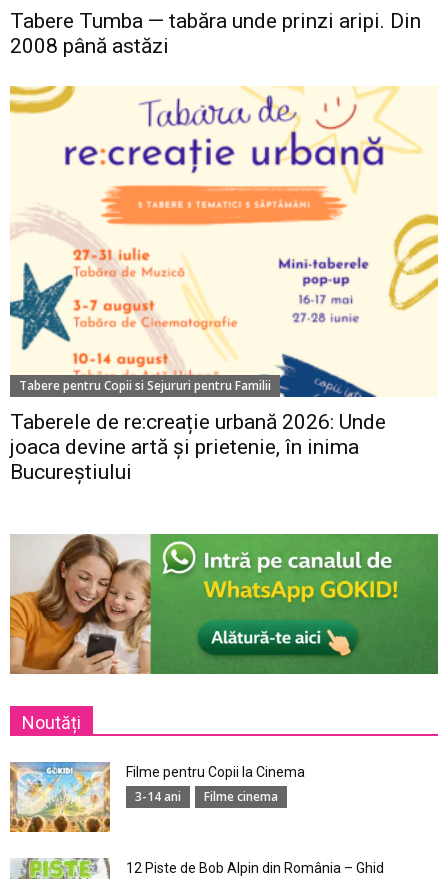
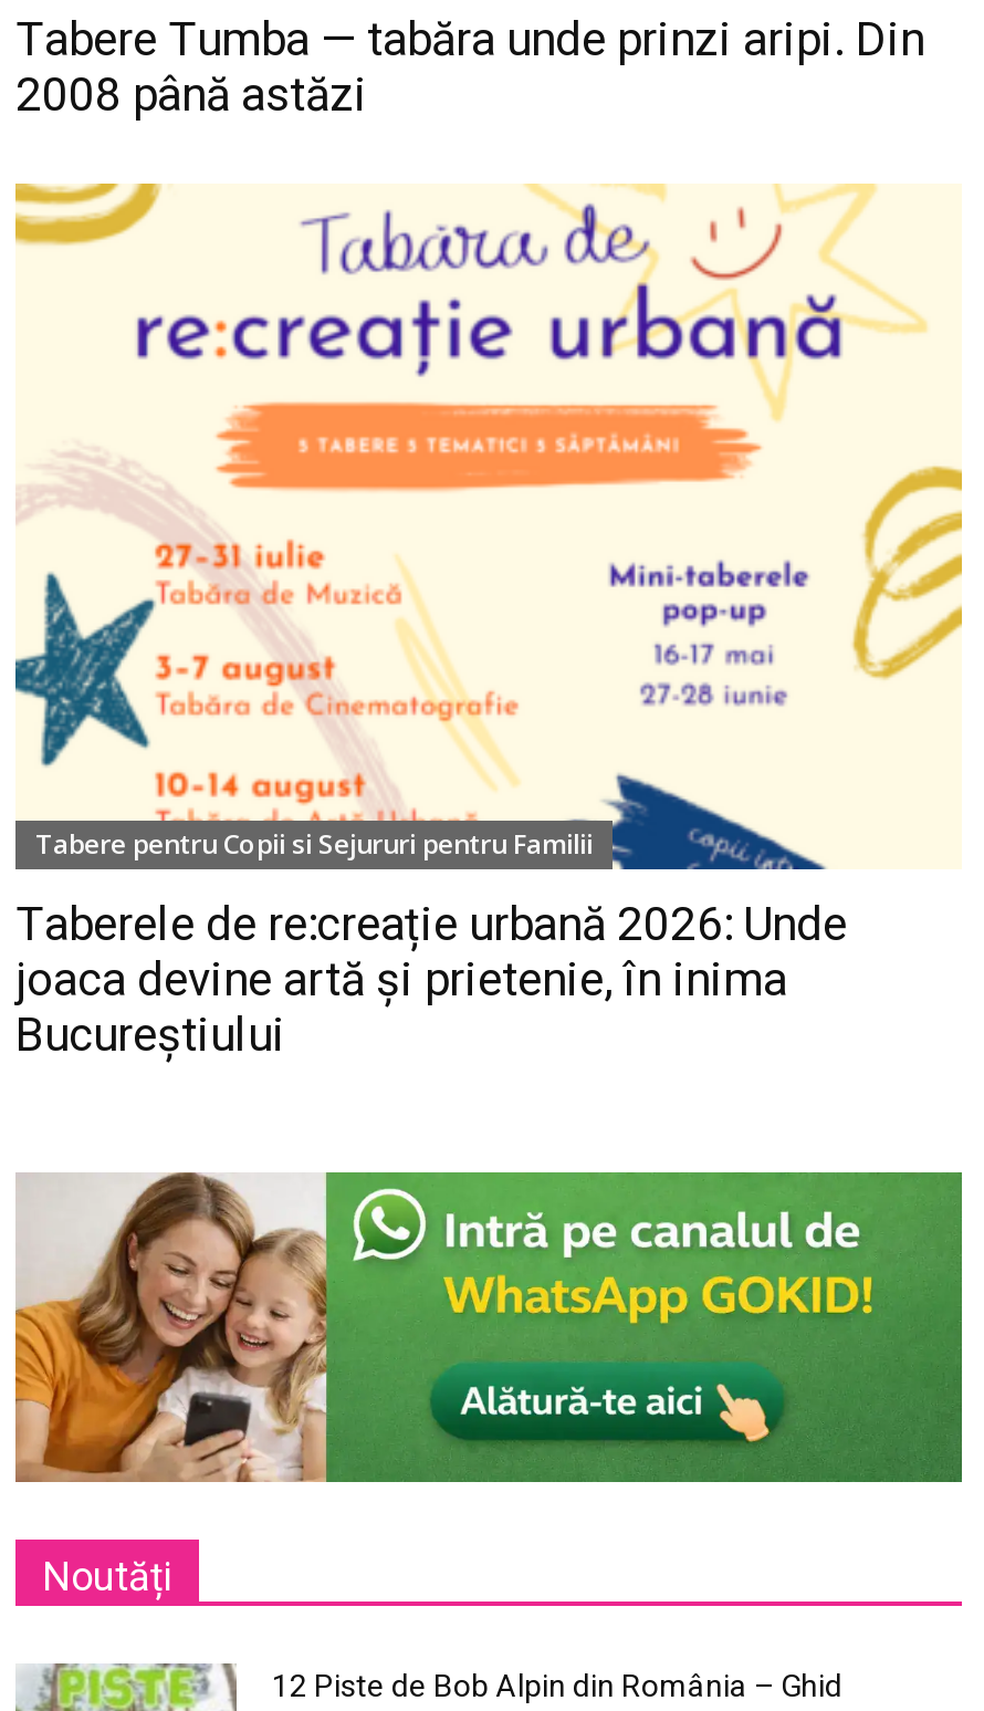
[9,761,305,833] [image] | Filme pentru Copii la Cinema | 3-14 ani | Filme cinema -> none

